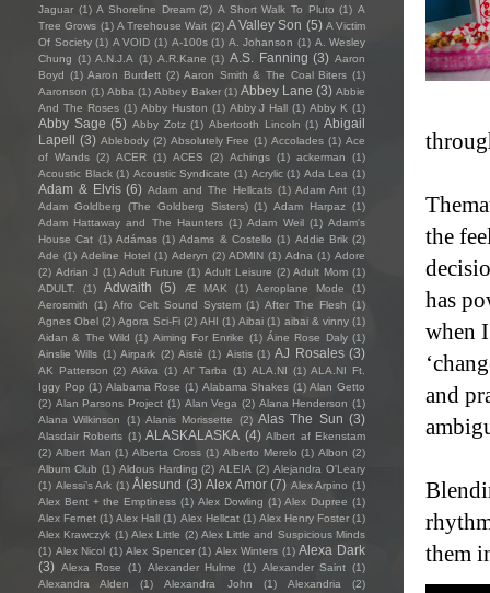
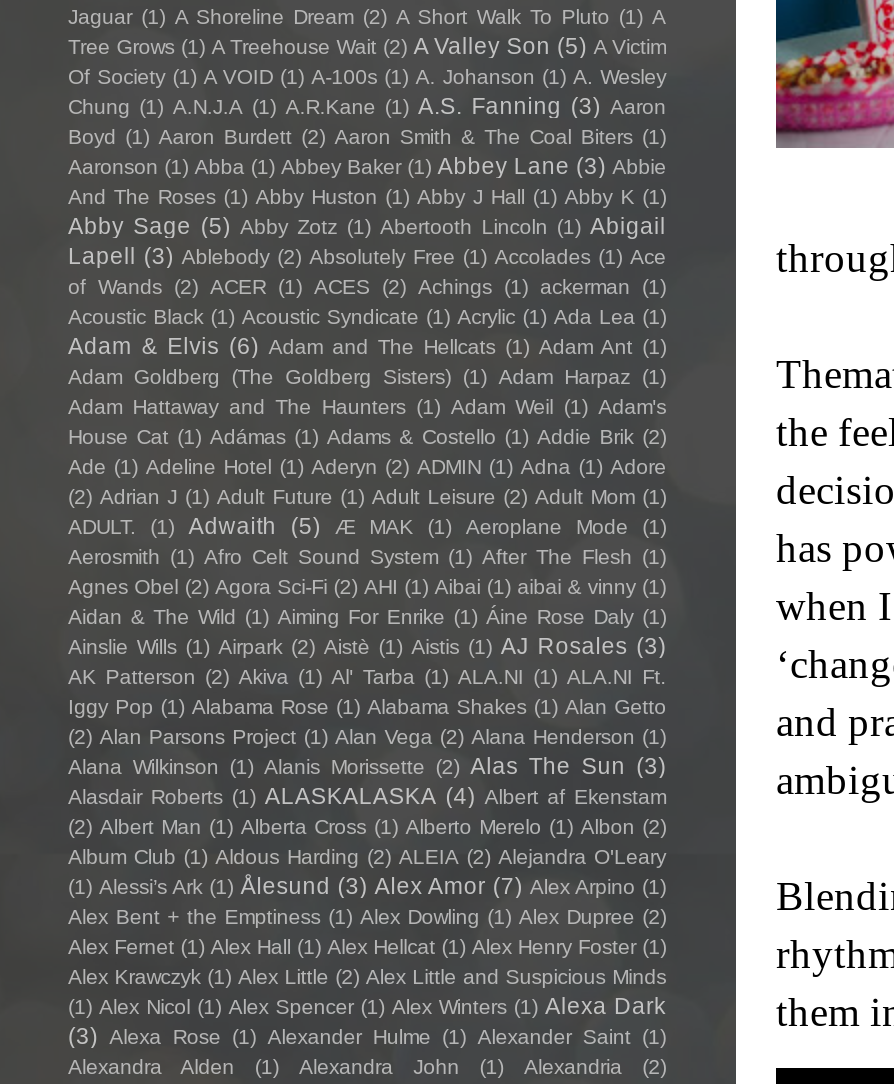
[38,496,365,508] Alex Bent + the Emptiness (1) Alex Dowling (1) Alex Dupree (1) -> [68,906,666,928] Alex Bent + the Emptiness (1) Alex Dowling (1) Alex Dupree (2)

